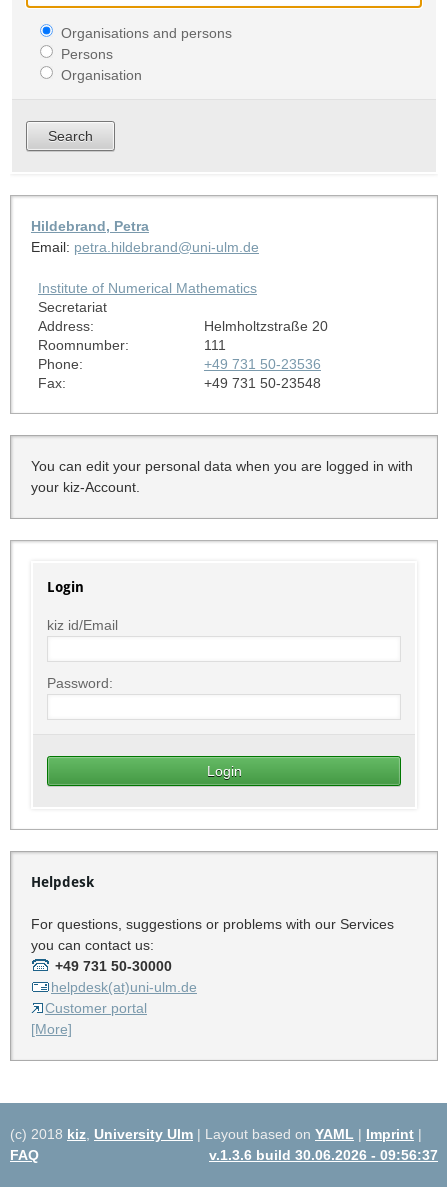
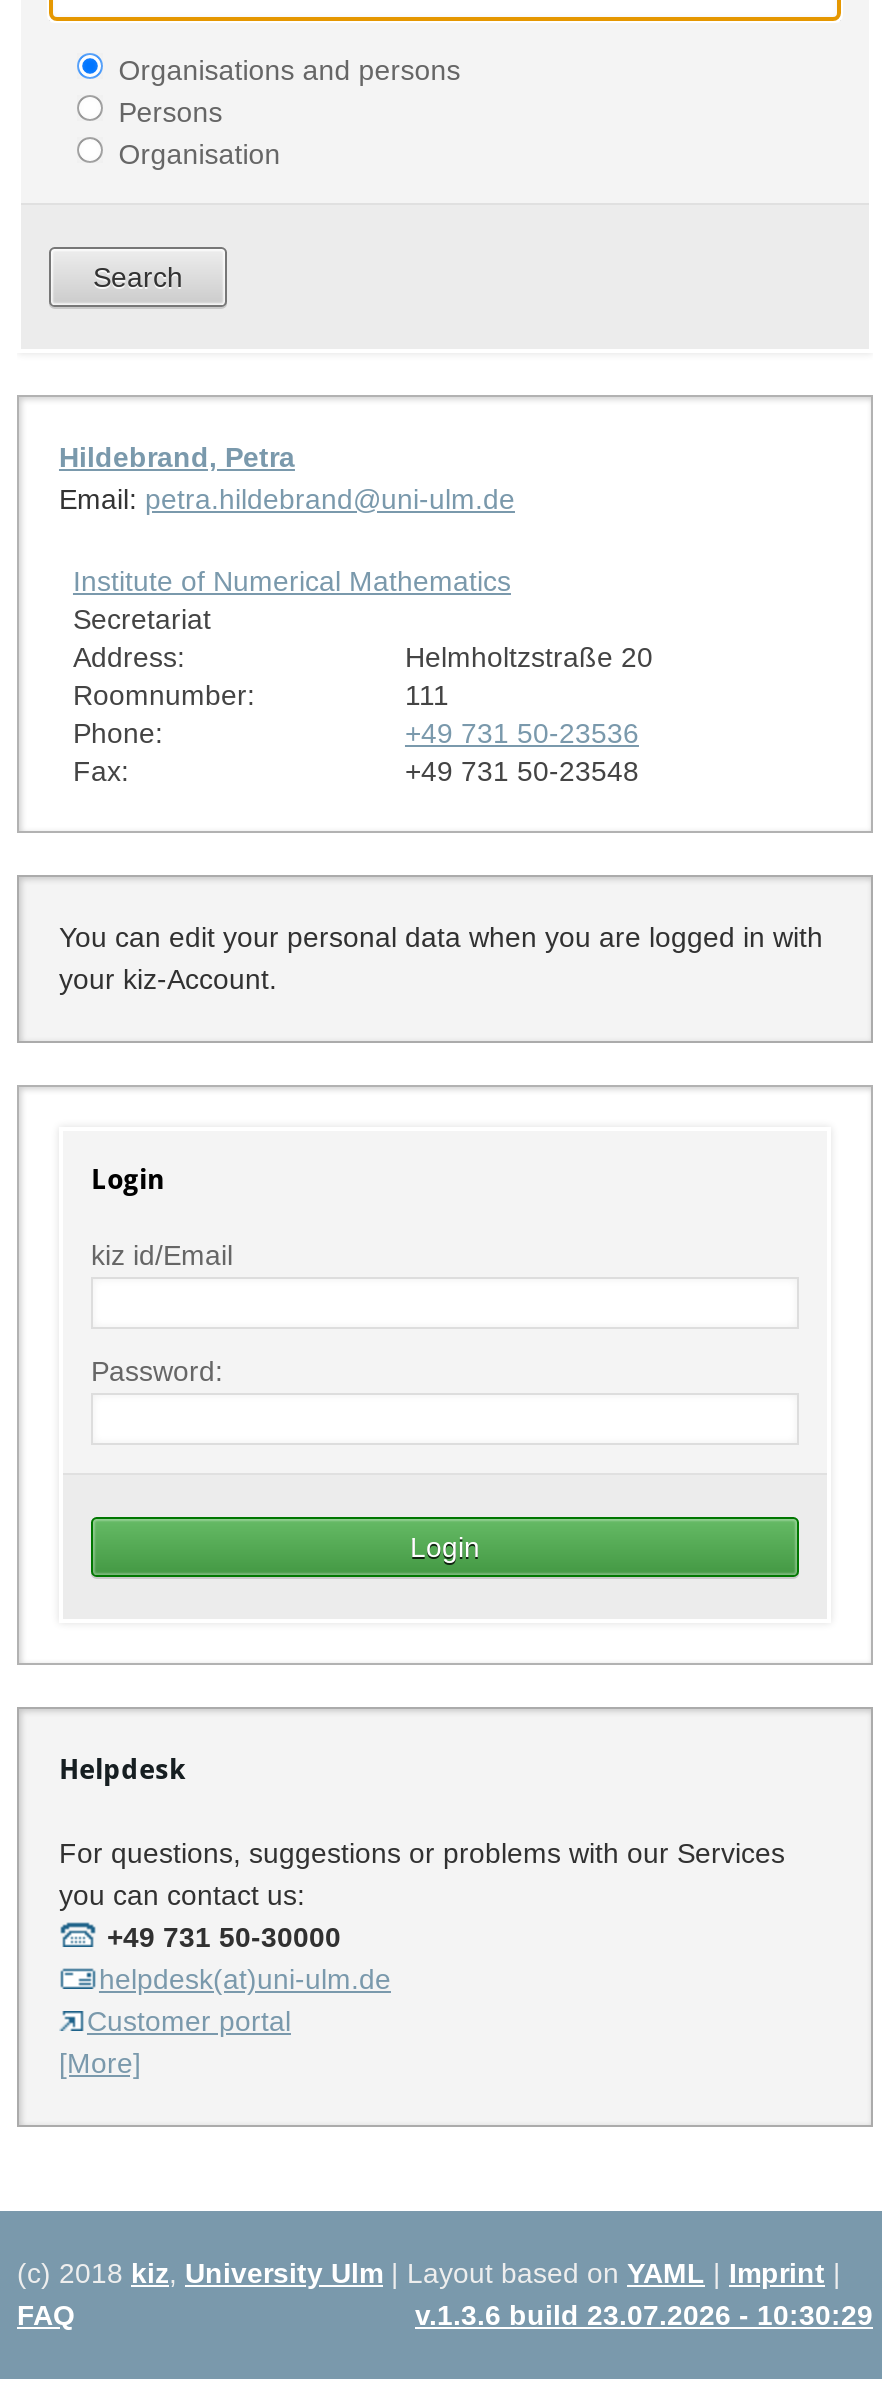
[209,1147,438,1163] v.1.3.6 build 30.06.2026 - 09:56:37 -> [415,2299,873,2331] v.1.3.6 build 23.07.2026 - 10:30:29

